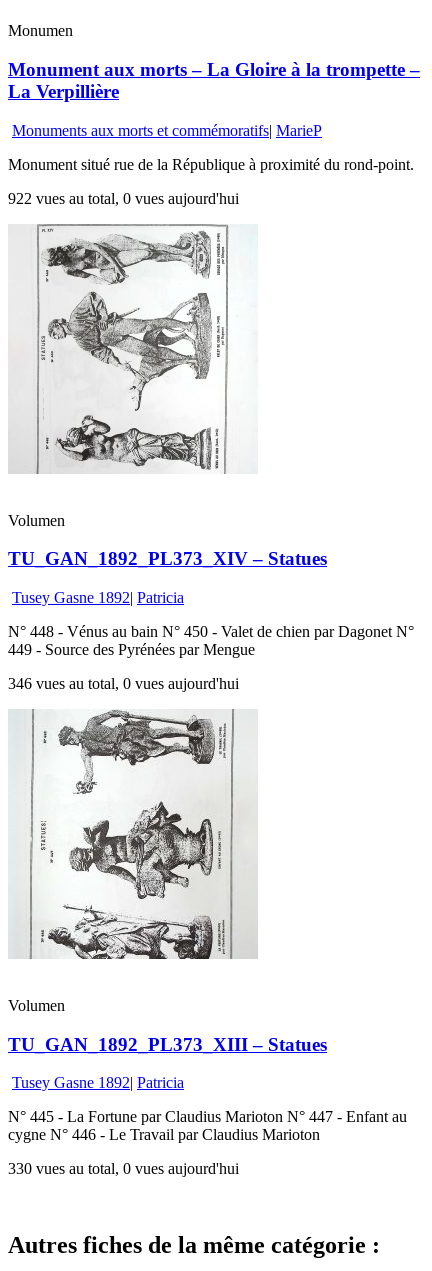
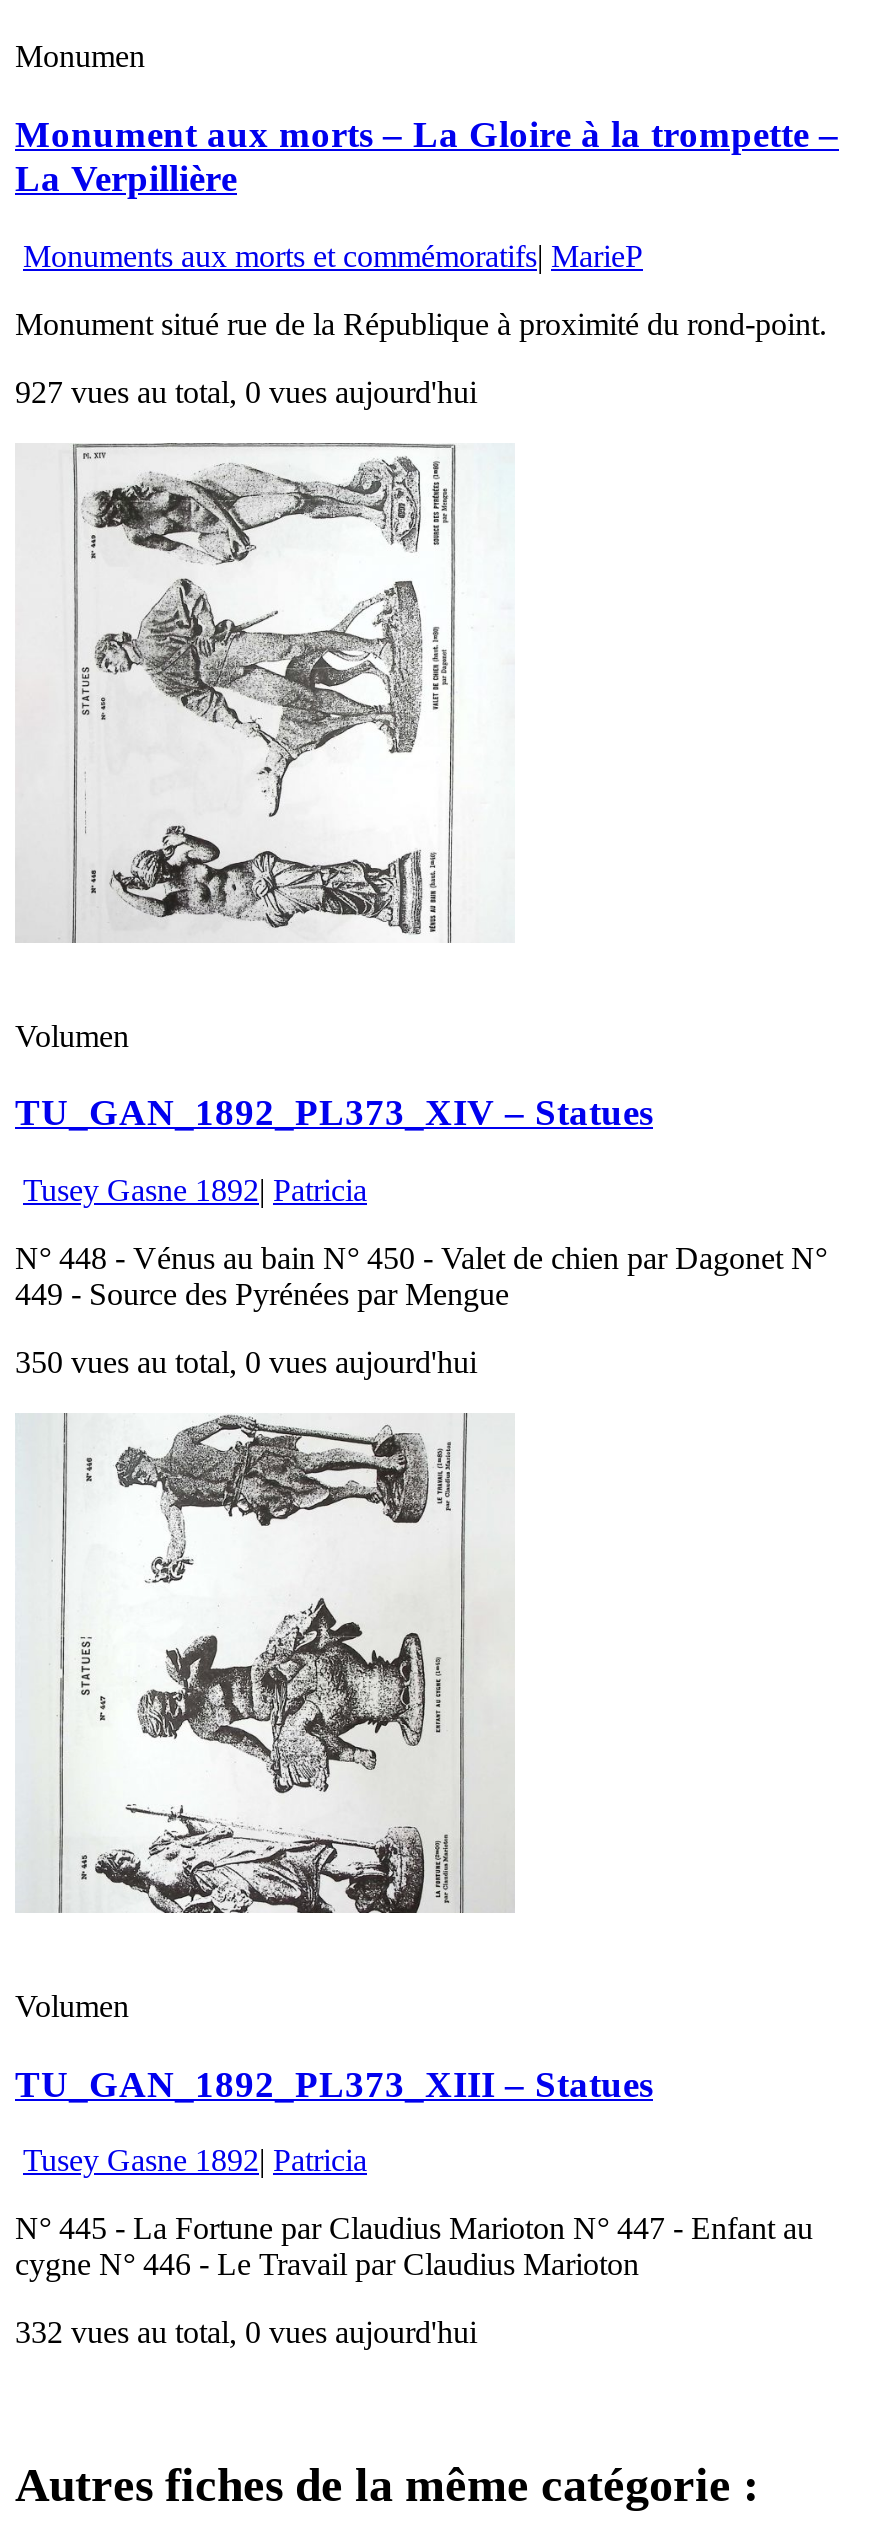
[8,189,239,206] 922 vues au total, 0 vues aujourd'hui -> [15,374,477,408] 927 vues au total, 0 vues aujourd'hui
[8,675,239,692] 346 vues au total, 0 vues aujourd'hui -> [15,1345,477,1379] 350 vues au total, 0 vues aujourd'hui
[8,1160,239,1177] 330 vues au total, 0 vues aujourd'hui -> [15,2316,477,2350] 332 vues au total, 0 vues aujourd'hui

